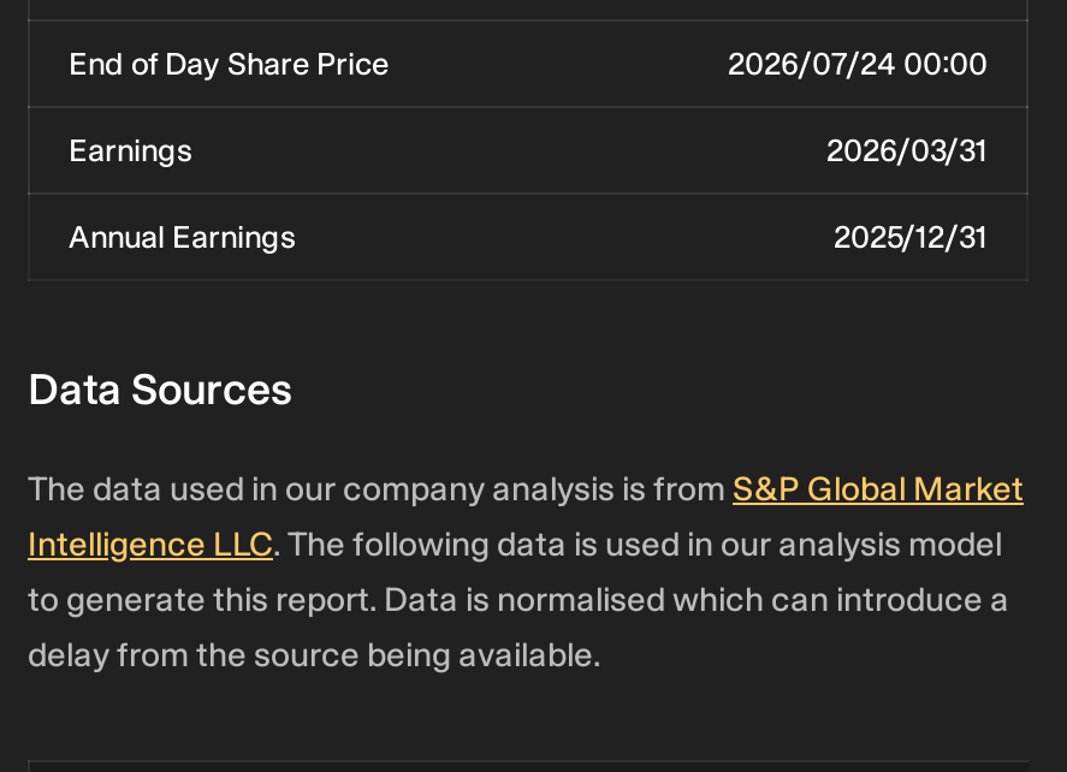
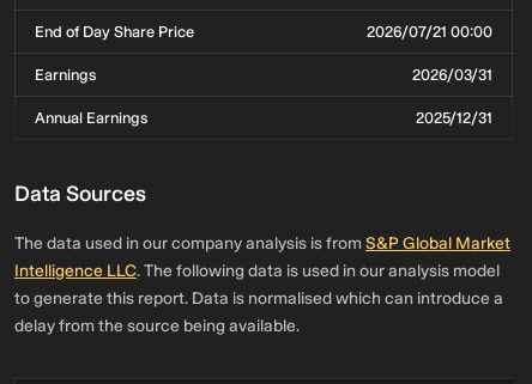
[728,46,988,82] 2026/07/24 00:00 -> [367,23,492,41] 2026/07/21 00:00

